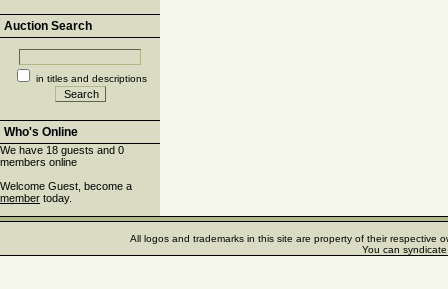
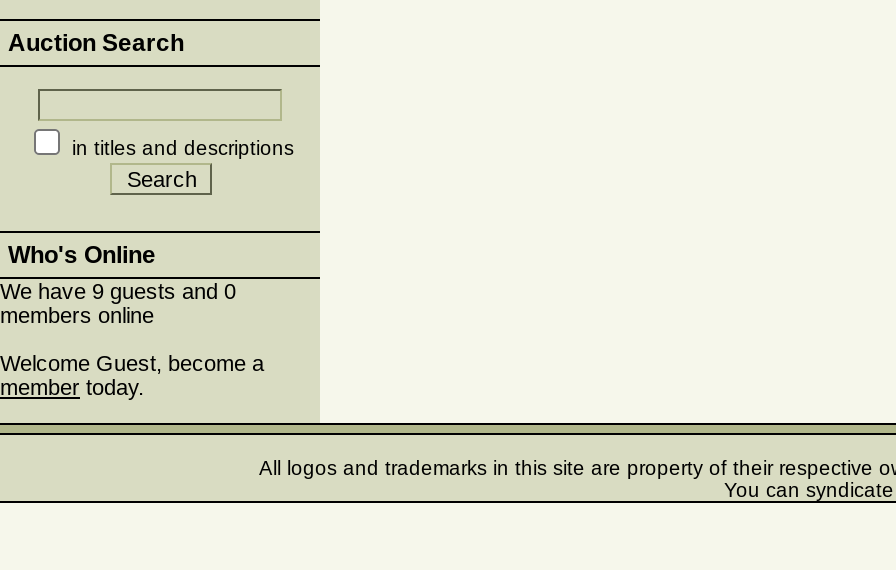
[0,144,124,156] We have 18 guests and 0 -> [0,279,236,303] We have 9 guests and 0

